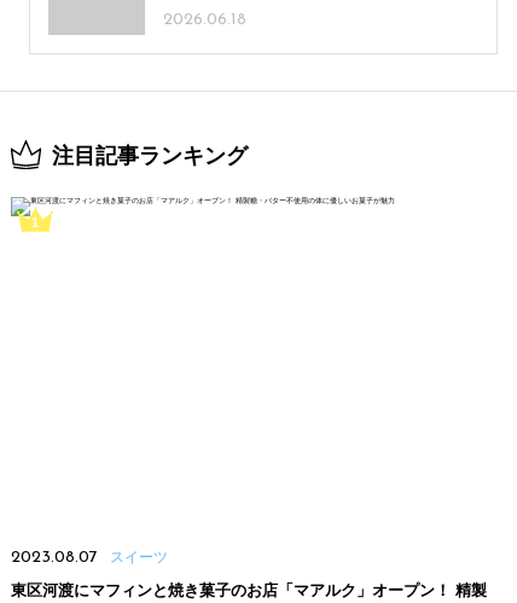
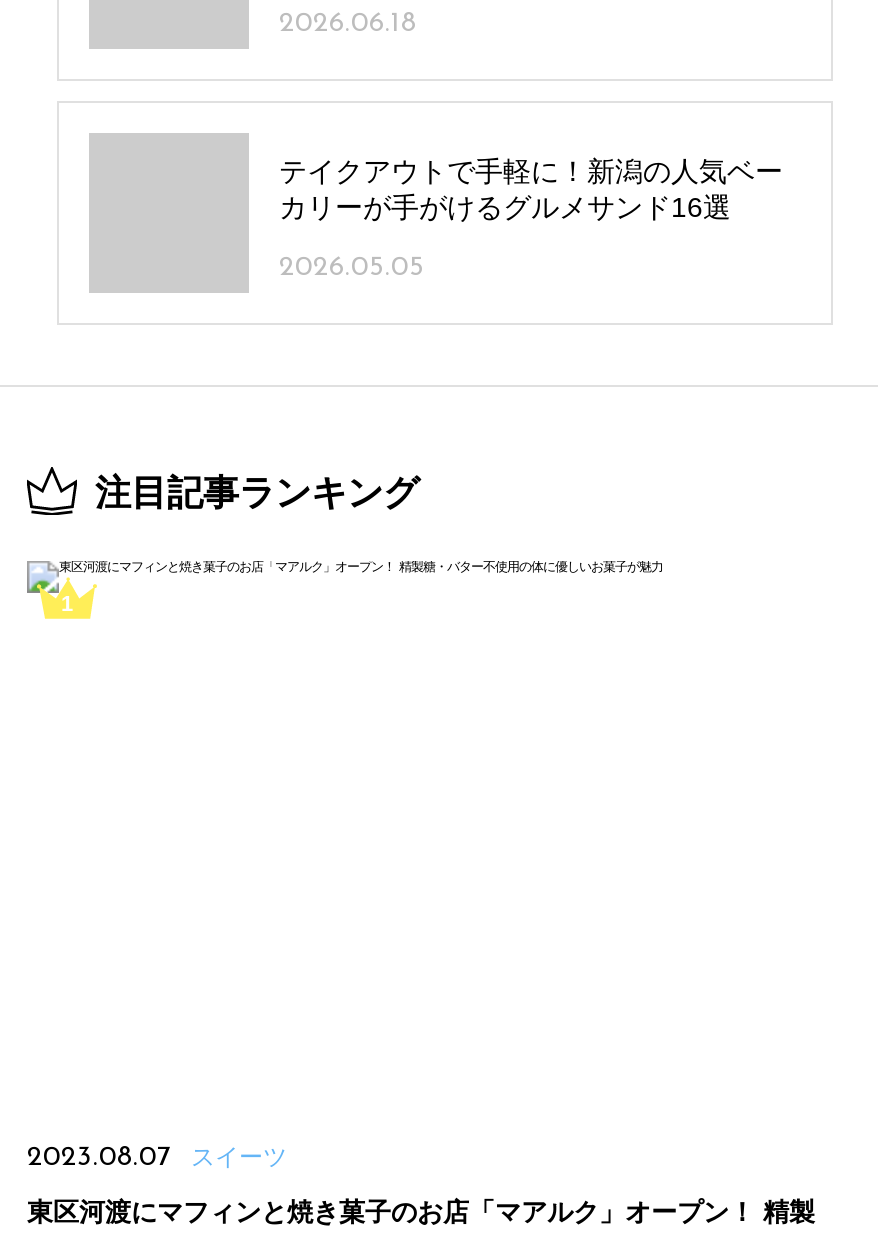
none -> [279,156,783,284] テイクアウトで手軽に！新潟の人気ベー | カリーが手がけるグルメサンド16選 | 2026.05.05

